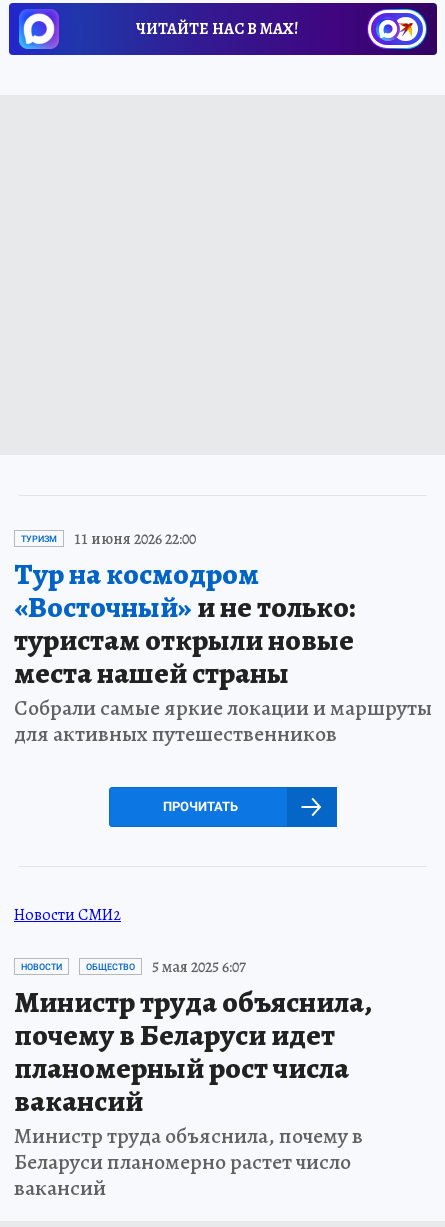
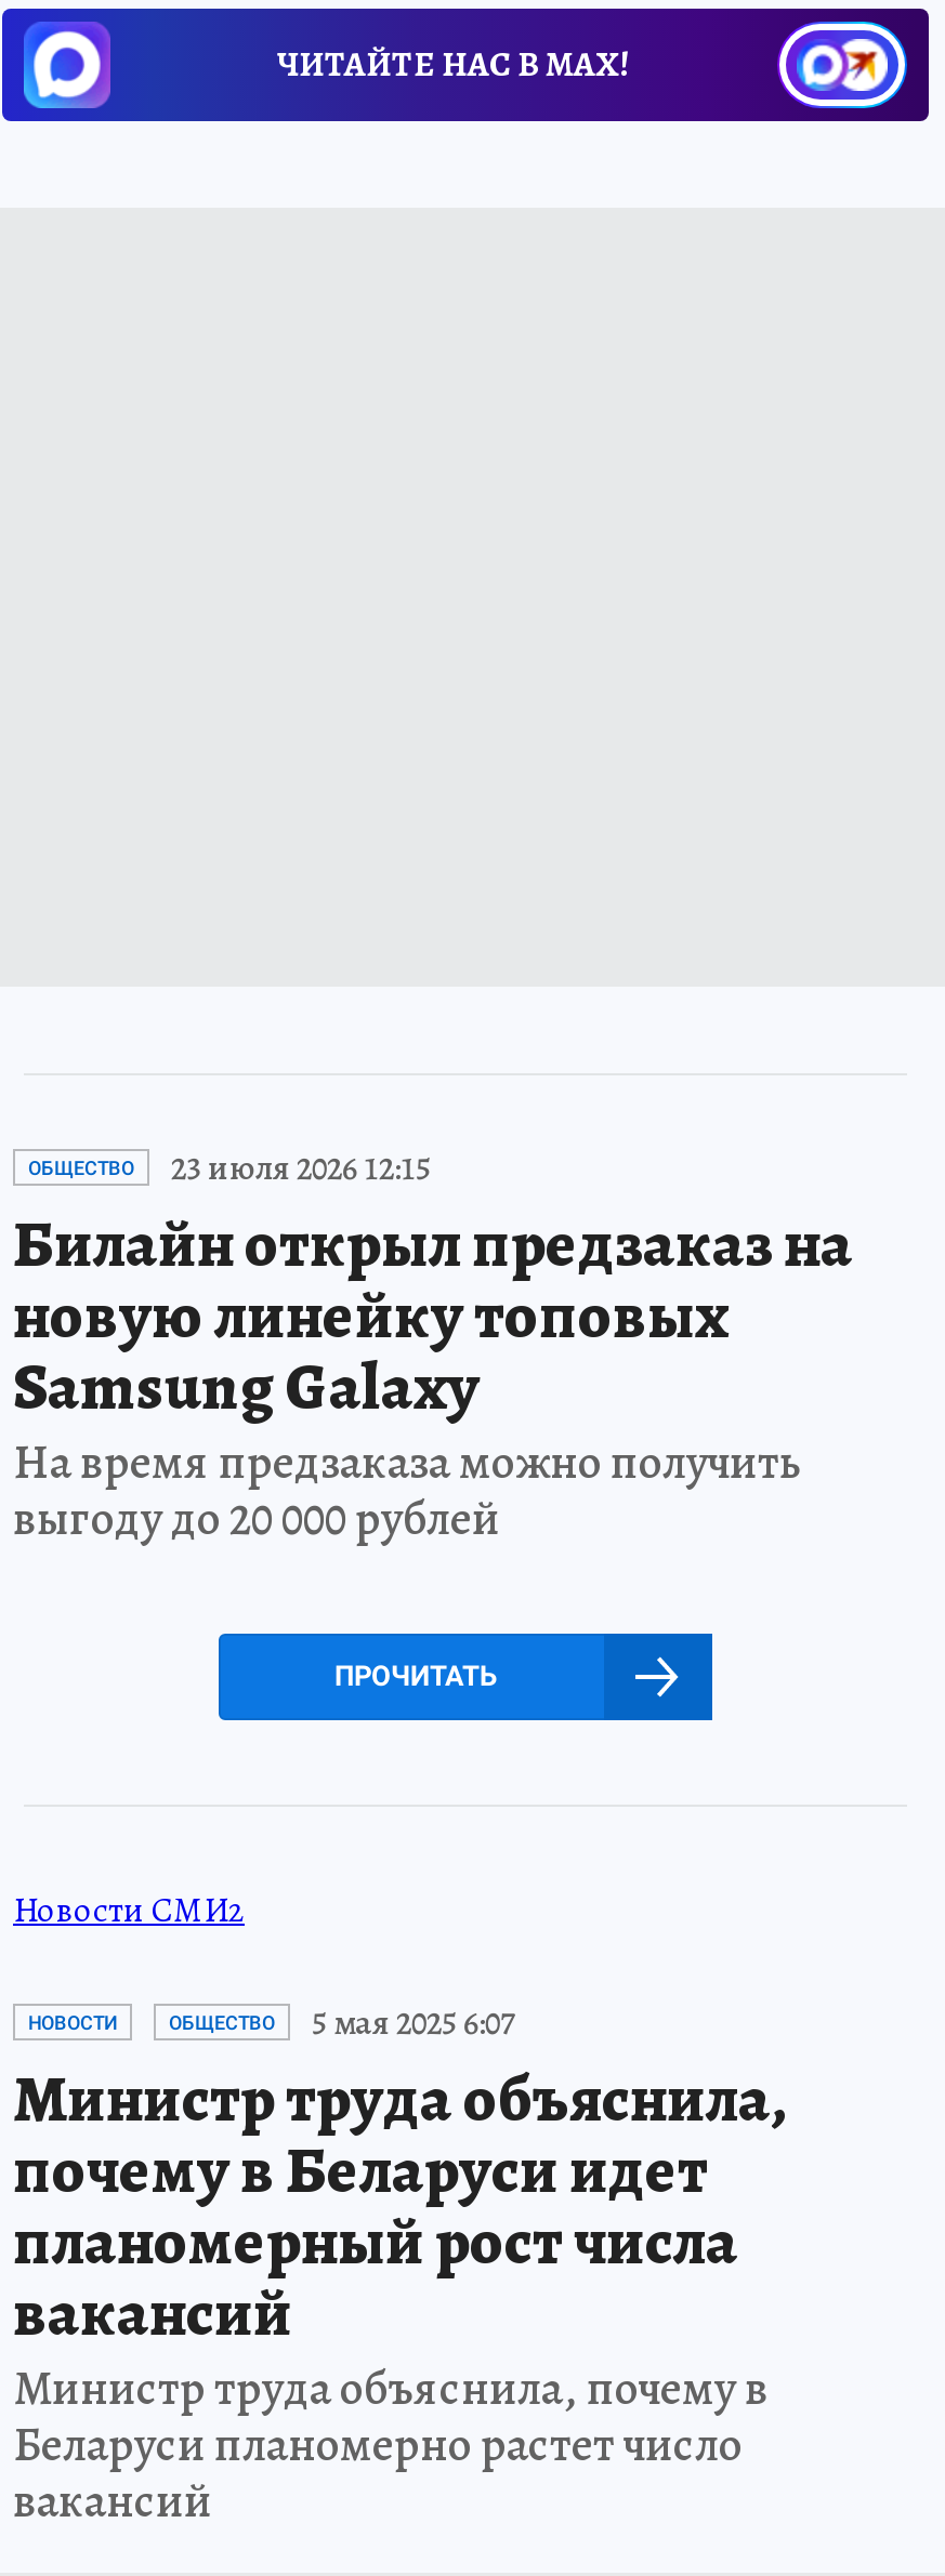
[14,528,432,749] ТУРИЗМ | 11 июня 2026 22:00 | Тур на космодром | «Восточный»и не только: | туристам открыли новые | места нашей страны | Собрали самые яркие локации и маршруты | для активных путешественников -> [13,1144,853,1551] ОБЩЕСТВО | 23 июля 2026 12:15 | Билайн открыл предзаказ на | новую линейку топовых | Samsung Galaxy | На время предзаказа можно получить | выгоду до 20 000 рублей

